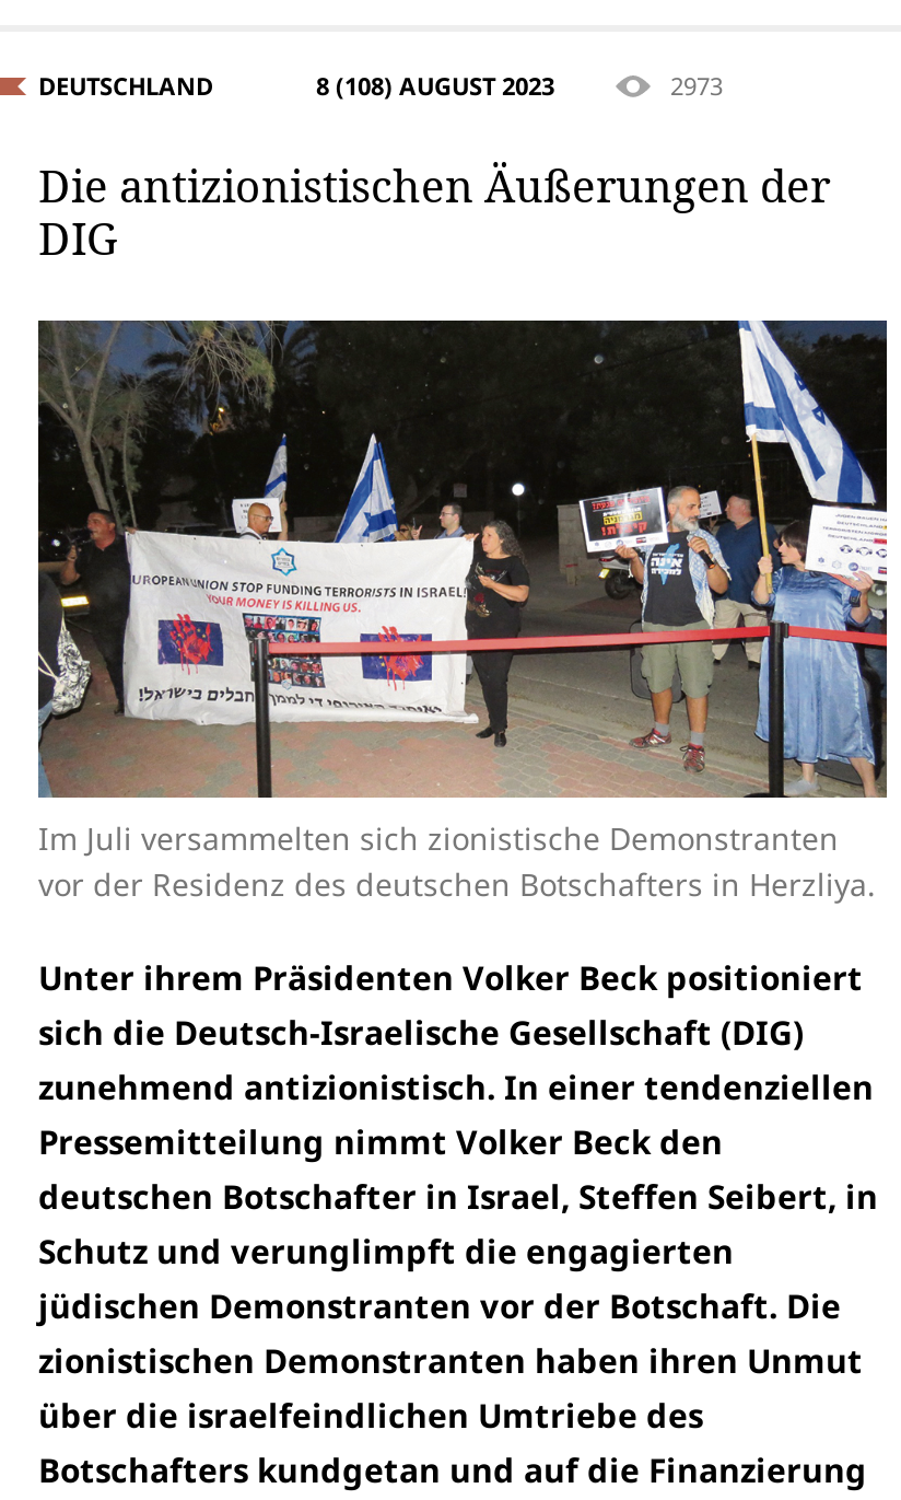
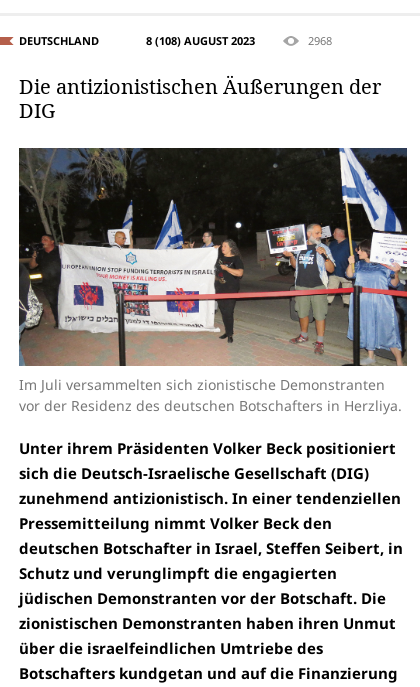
[664,69,723,102] 2973 -> [305,33,332,48] 2968

